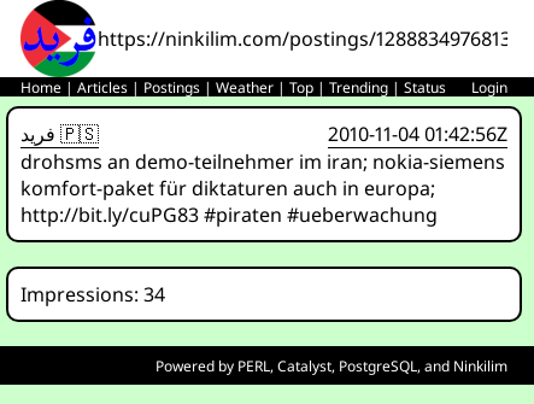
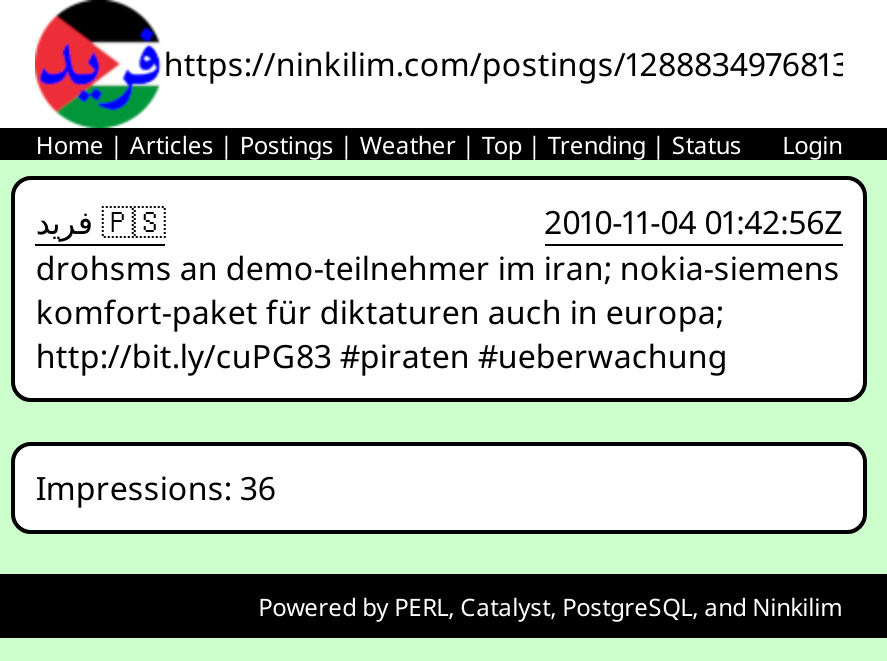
[21,281,166,308] Impressions: 34 -> [36,466,276,510] Impressions: 36

